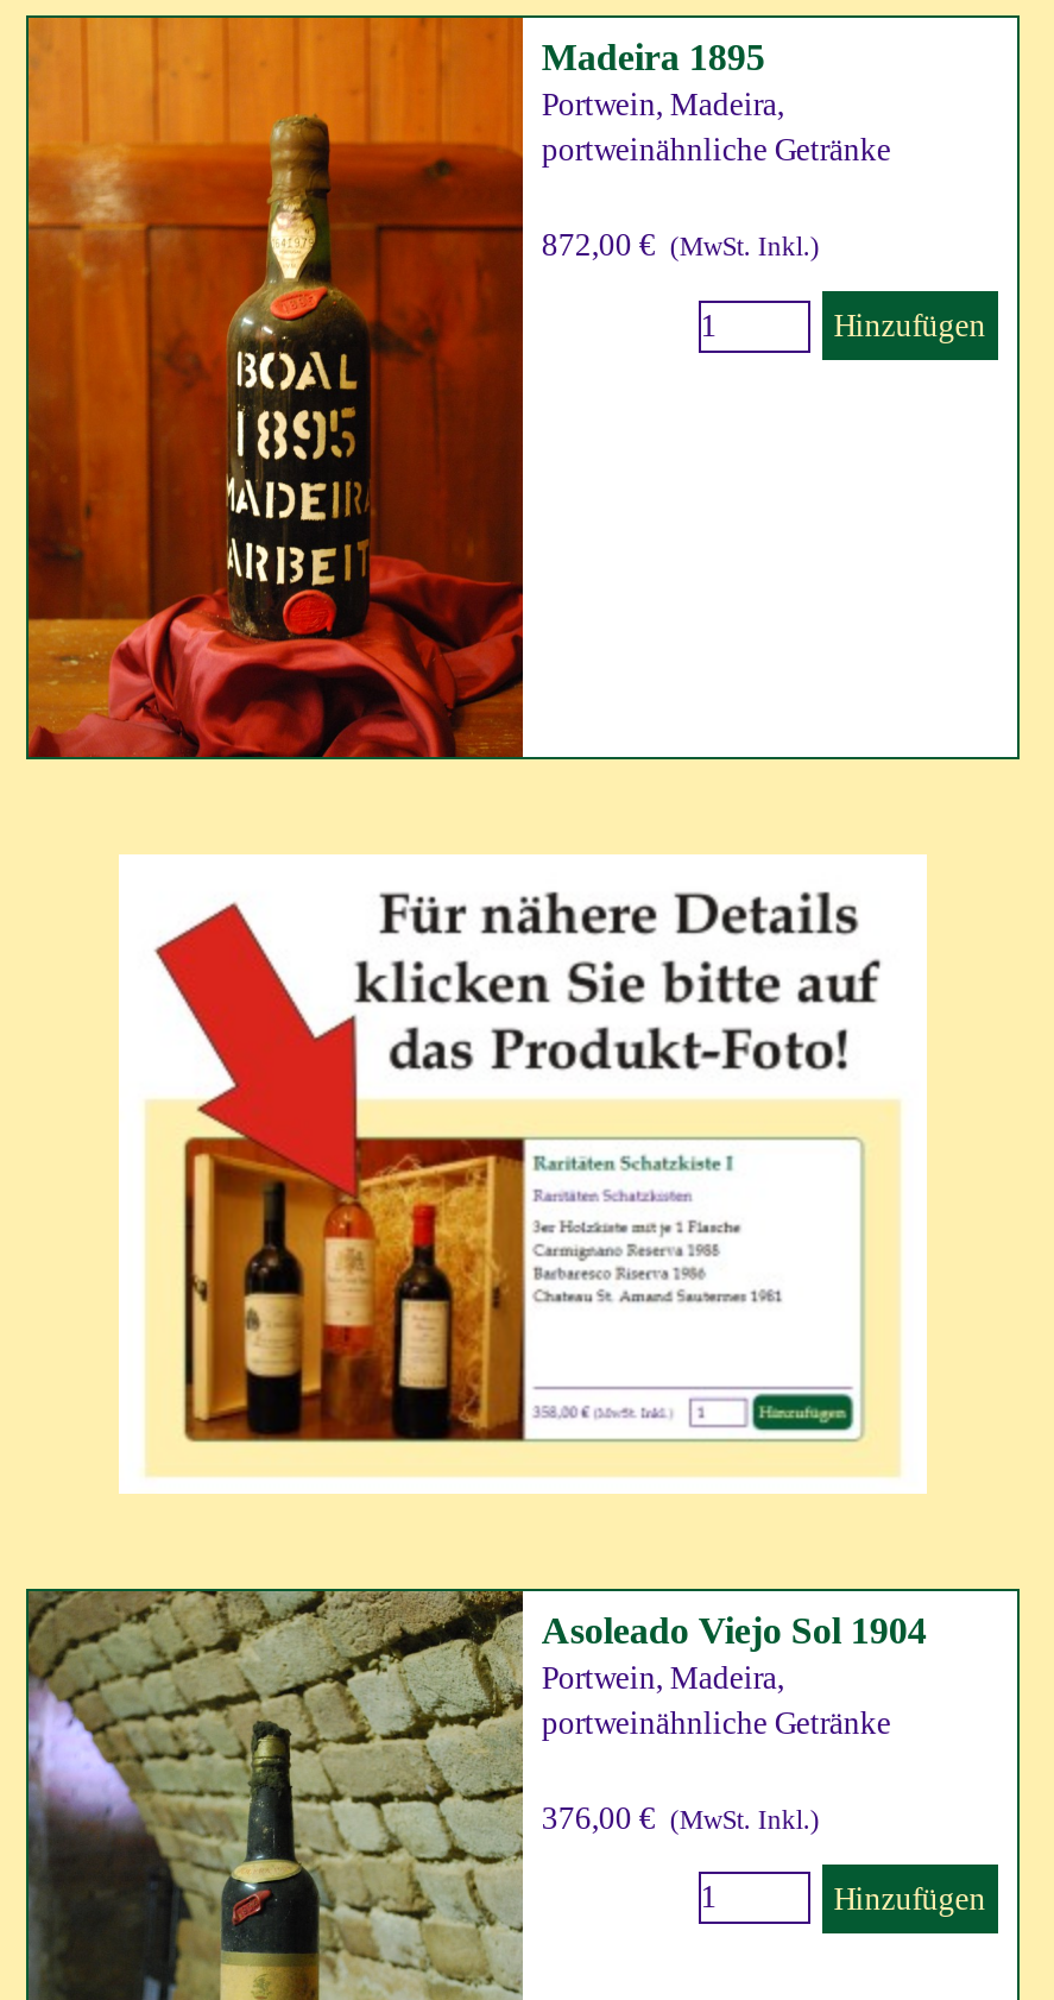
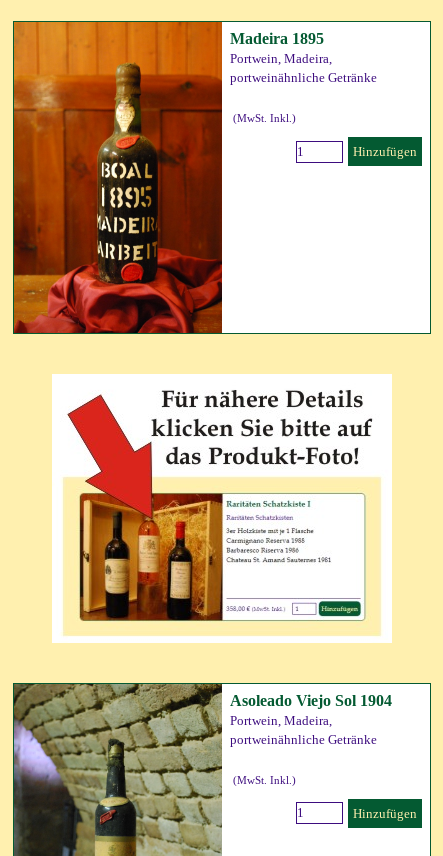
[542,227,820,263] 872,00 € (MwSt. Inkl.) -> [233,112,296,124] (MwSt. Inkl.)
[542,1800,820,1836] 376,00 € (MwSt. Inkl.) -> [233,774,296,786] (MwSt. Inkl.)

